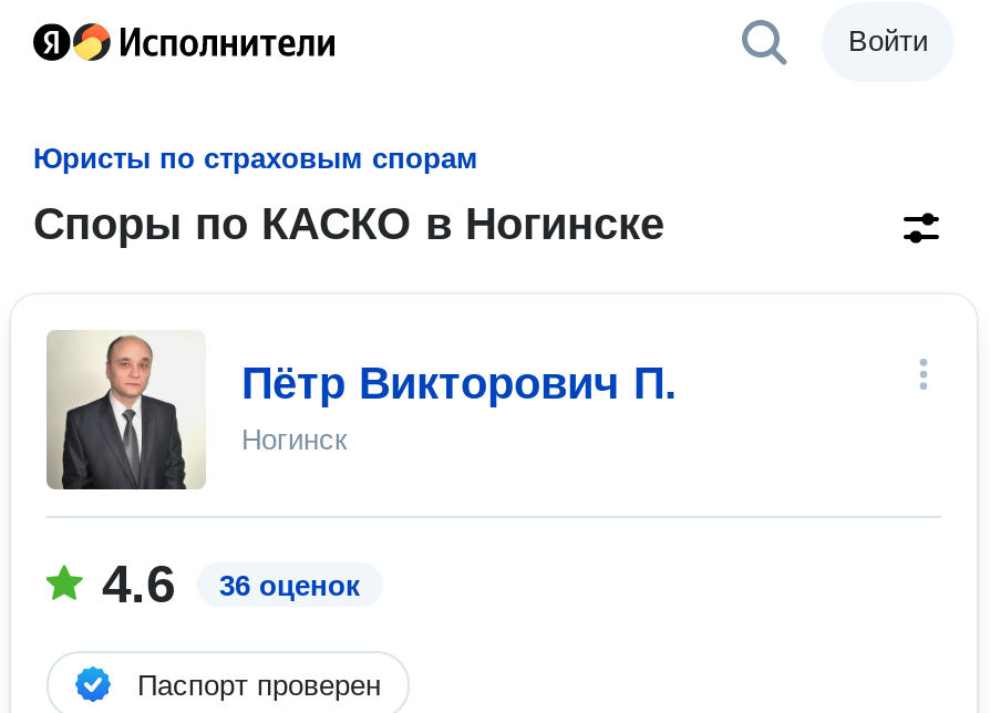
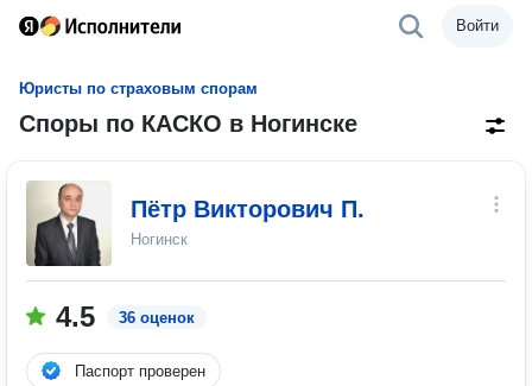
[102,554,361,613] 4.6 36 оценок -> [56,300,195,333] 4.5 36 оценок

